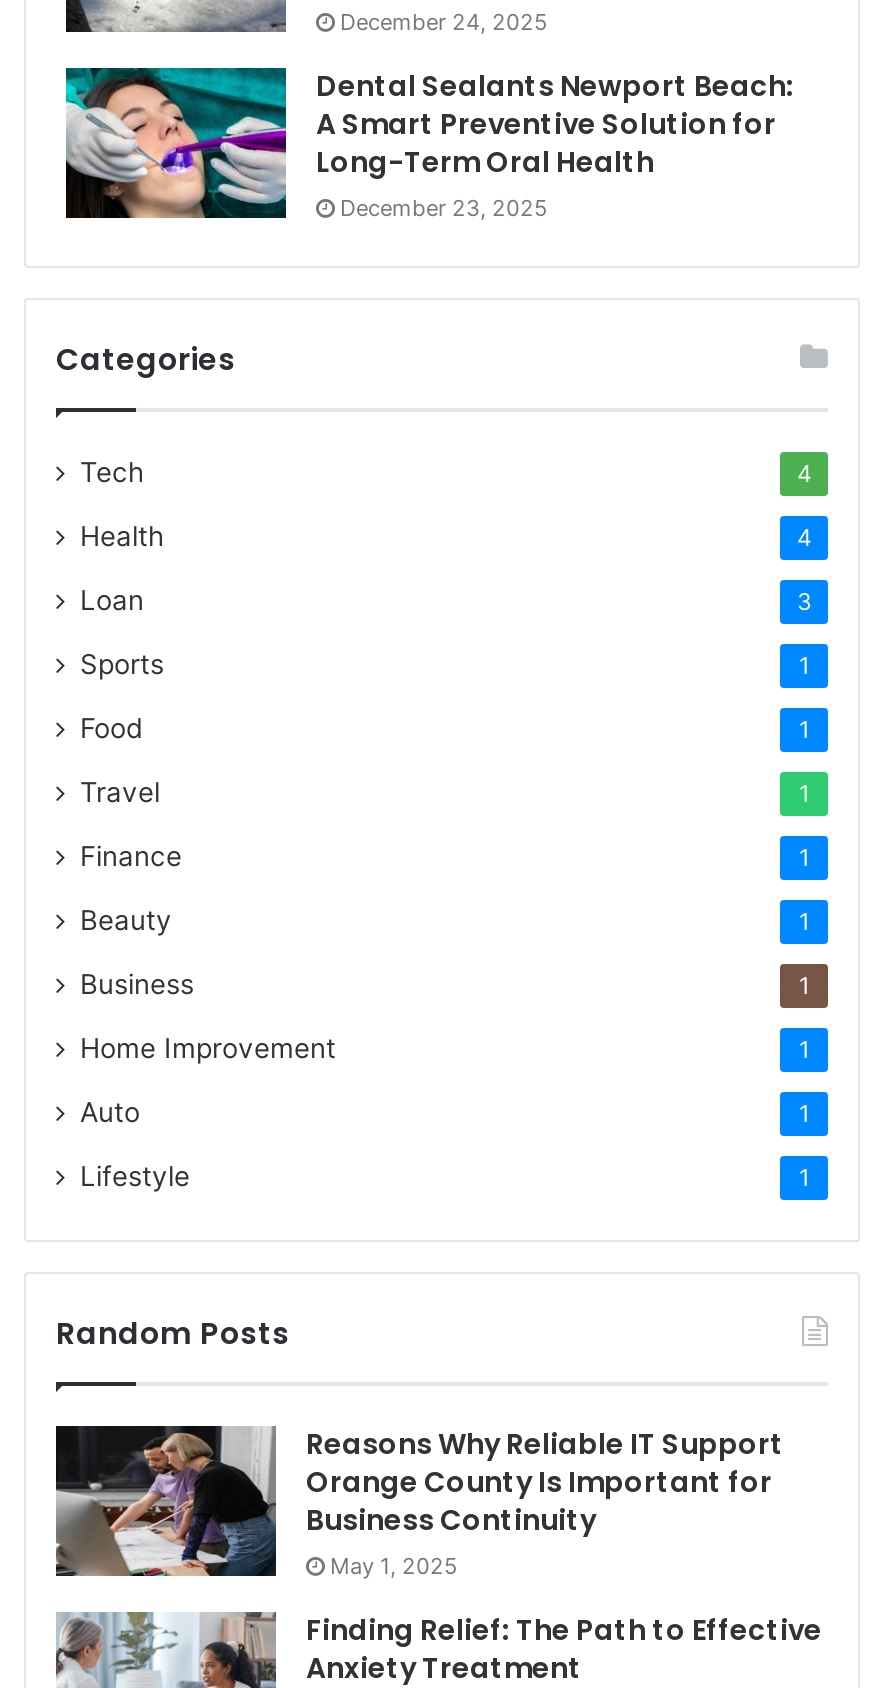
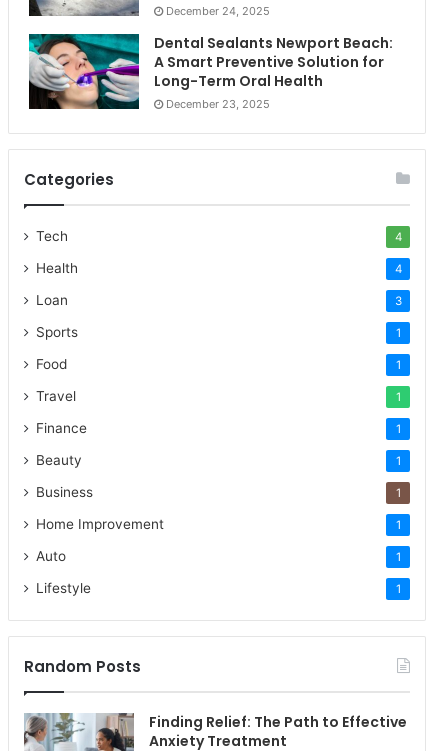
[54,1424,784,1580] [image] | Reasons Why Reliable IT Support | Orange County Is Important for | Business Continuity | May 1, 2025 -> none

